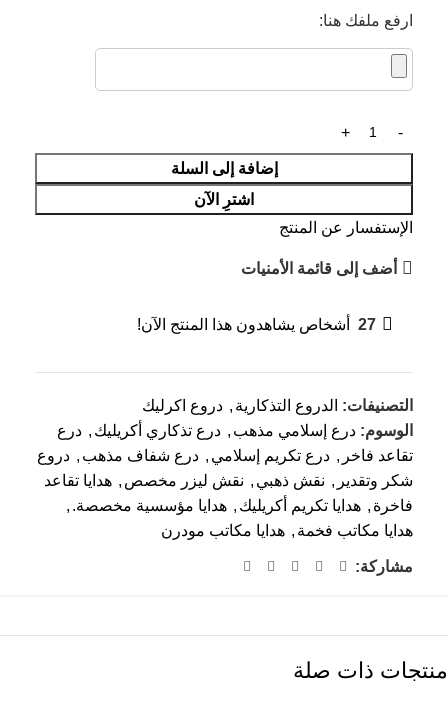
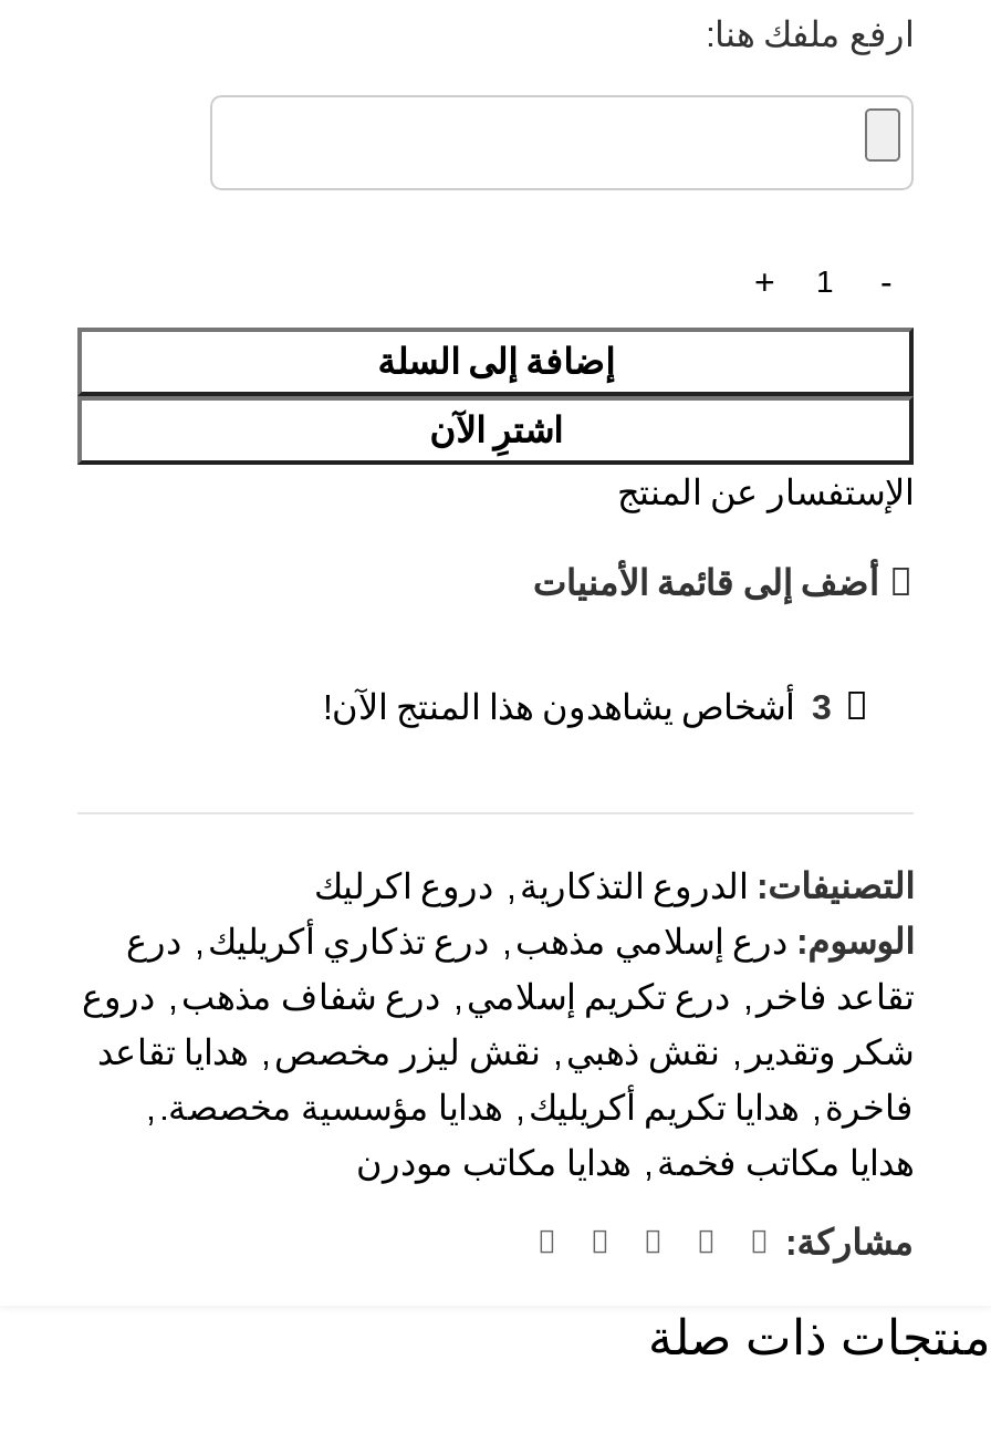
[137,316,376,333] 27 أشخاص يشاهدون هذا المنتج الآن! -> [323,689,832,726] 3 أشخاص يشاهدون هذا المنتج الآن!

